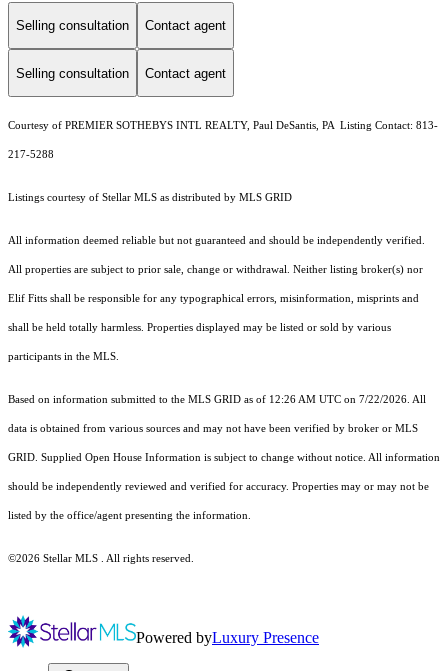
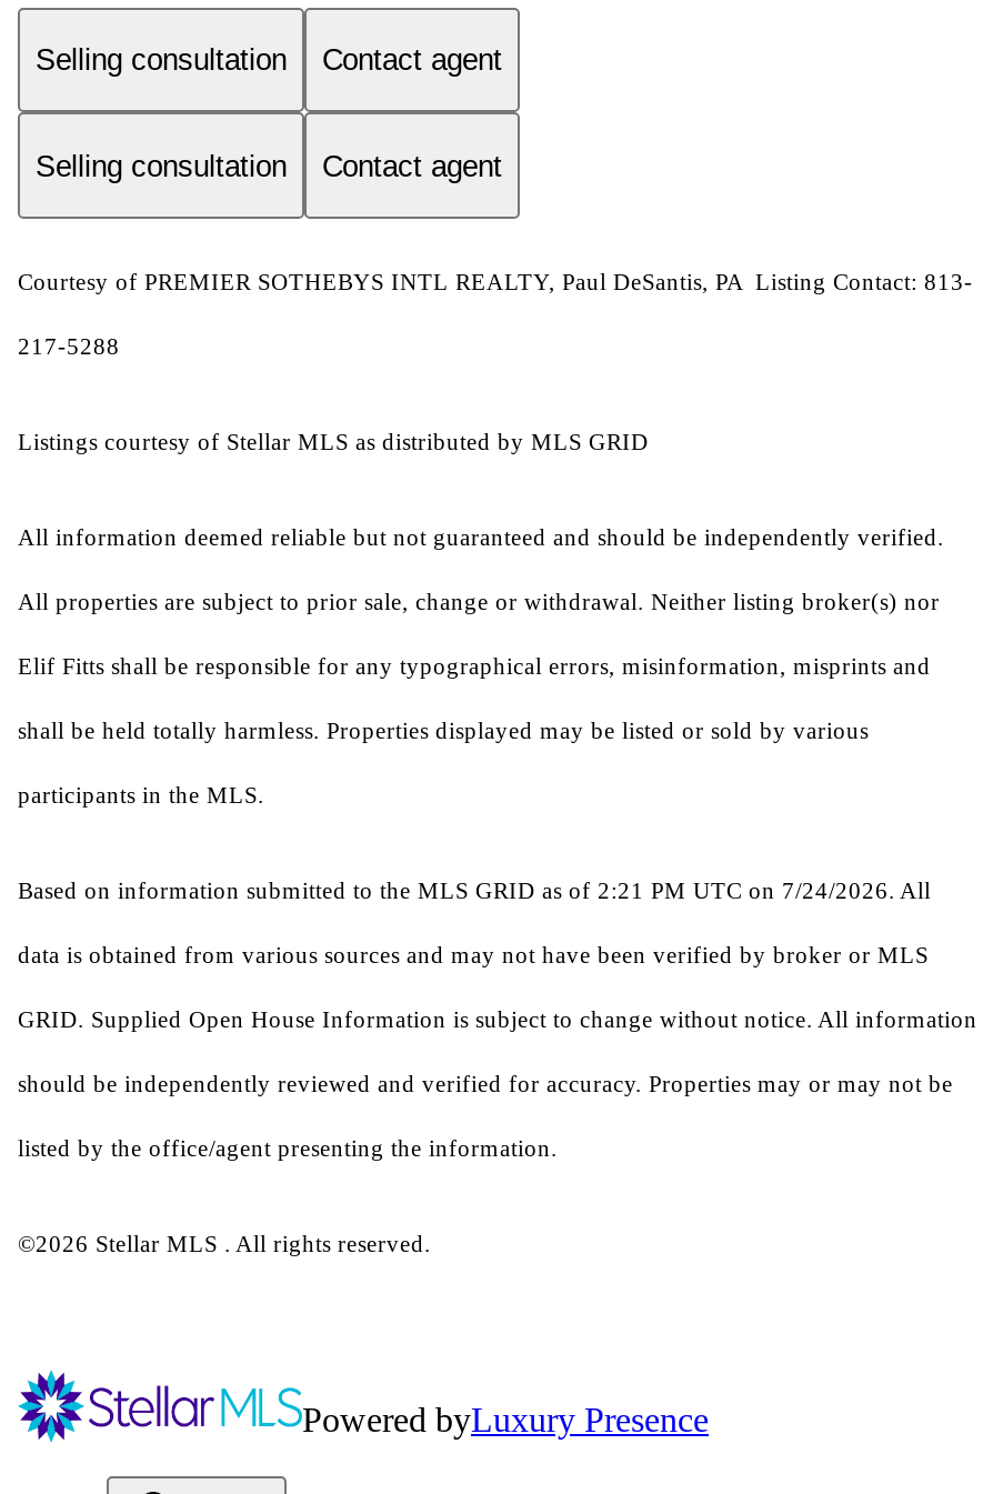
[8,394,426,405] Based on information submitted to the MLS GRID as of 12:26 AM UTC on 7/22/2026. All -> [18,879,931,903] Based on information submitted to the MLS GRID as of 2:21 PM UTC on 7/24/2026. All

